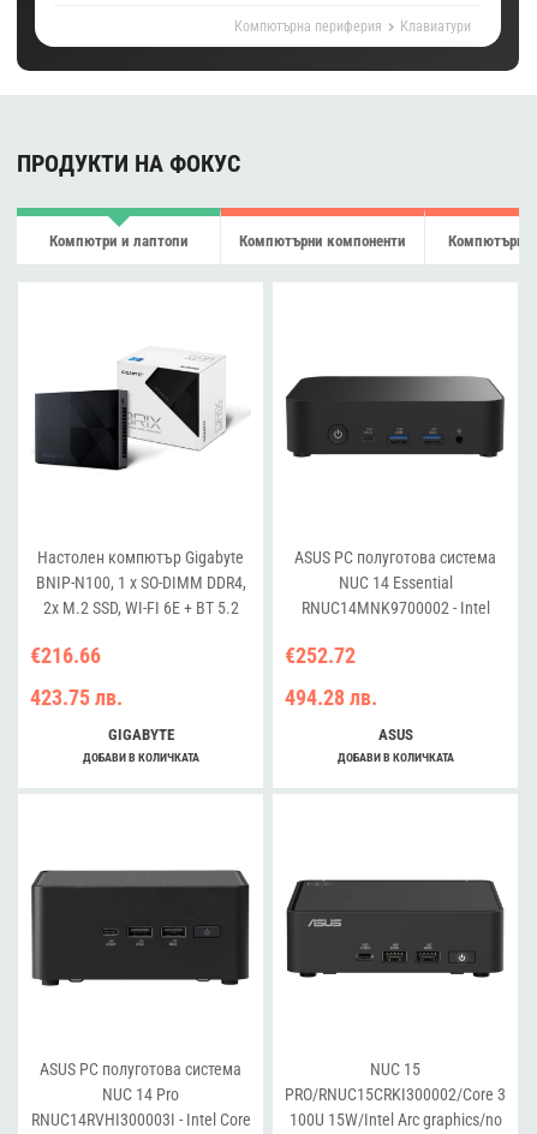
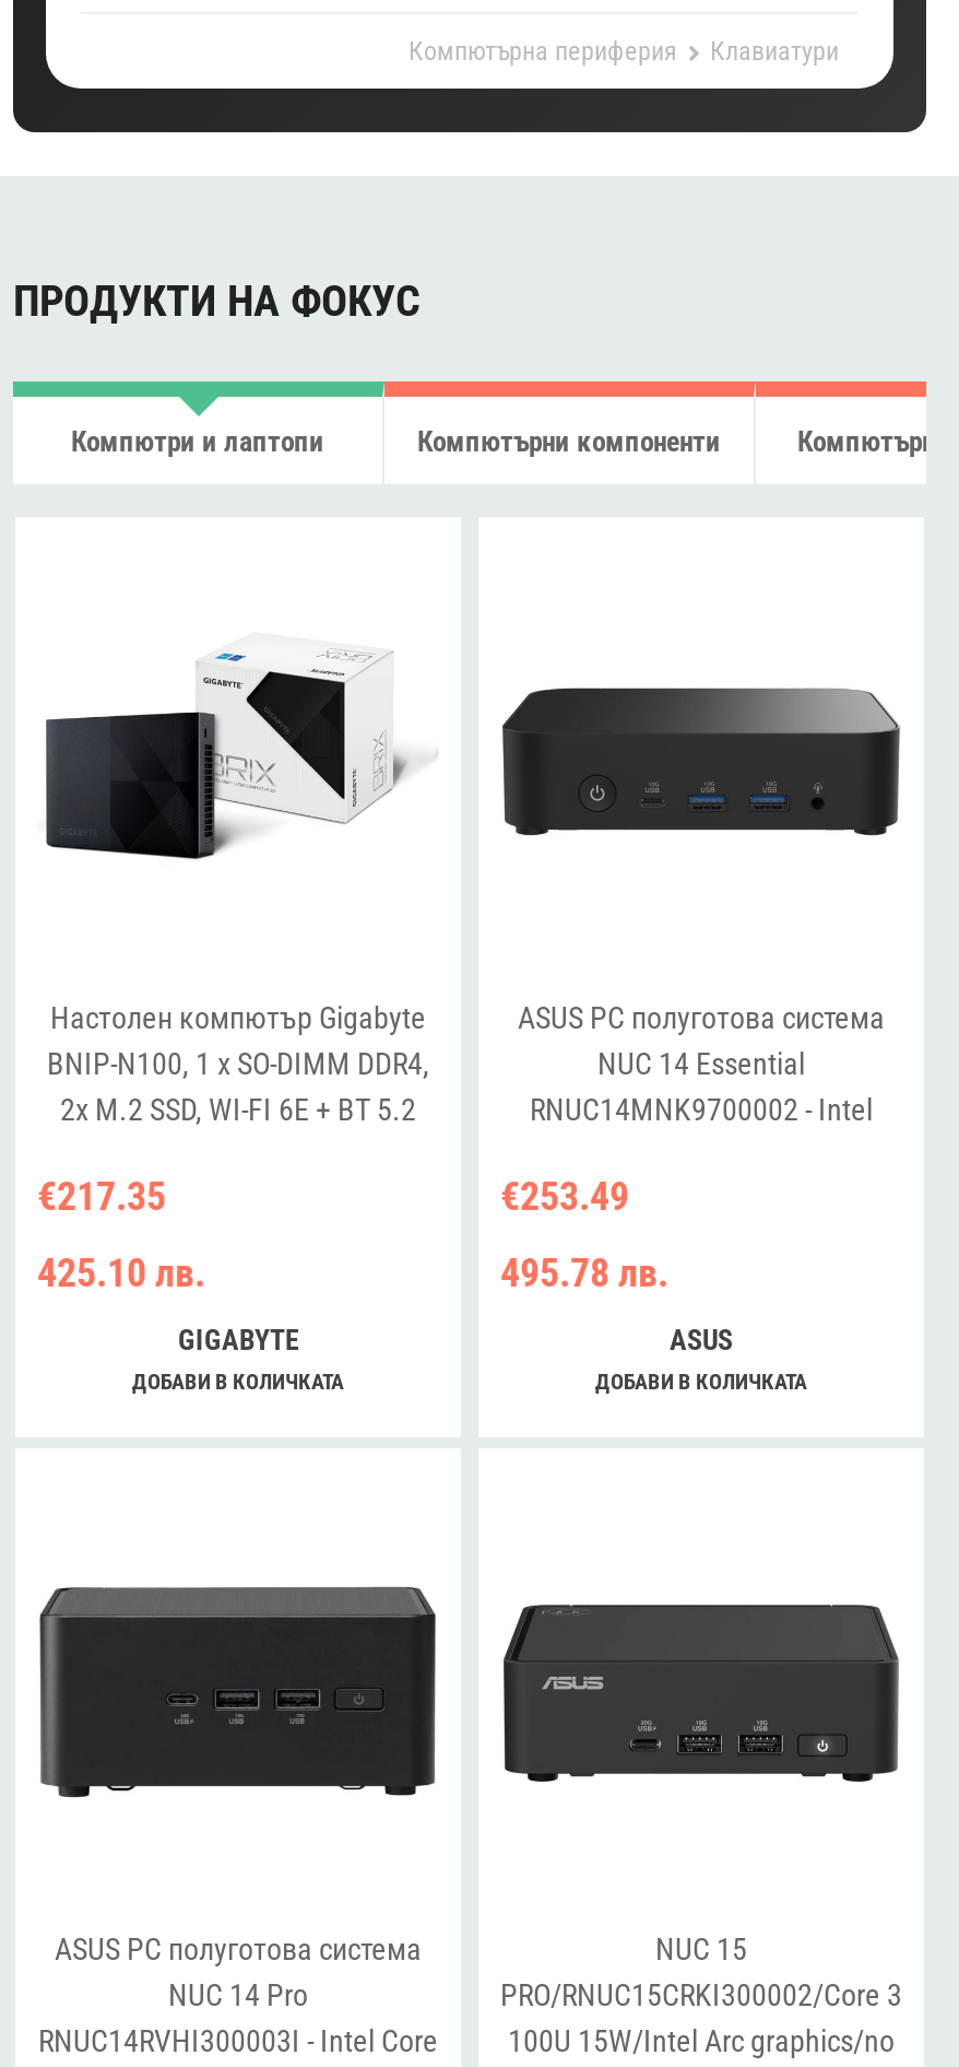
[30,643,101,668] €216.66 -> [37,1174,166,1219] €217.35
[285,643,356,668] €252.72 -> [500,1174,629,1219] €253.49
[30,685,123,710] 423.75 лв. -> [37,1250,205,1296] 425.10 лв.
[285,685,377,710] 494.28 лв. -> [500,1250,668,1296] 495.78 лв.

